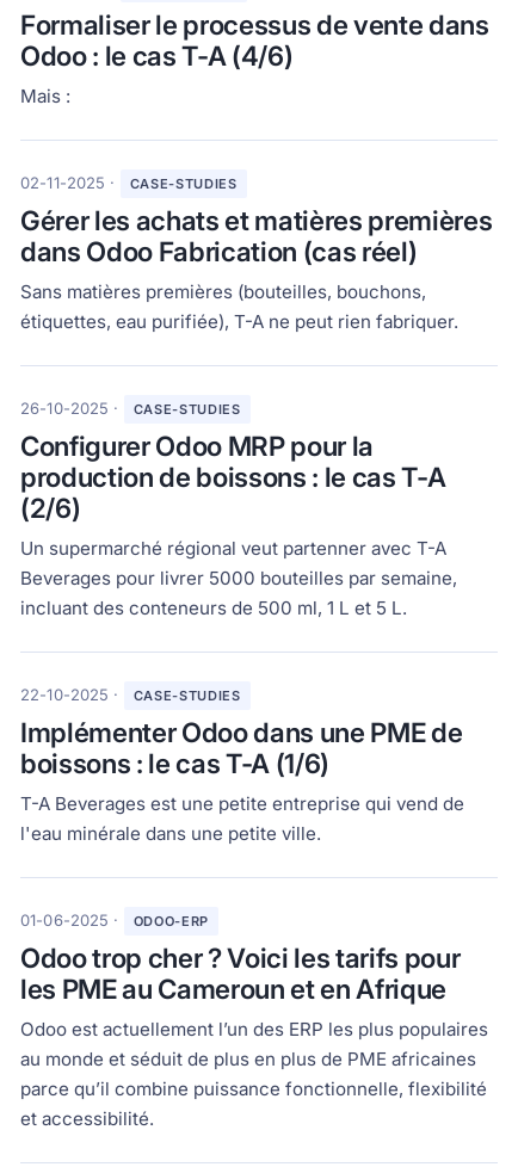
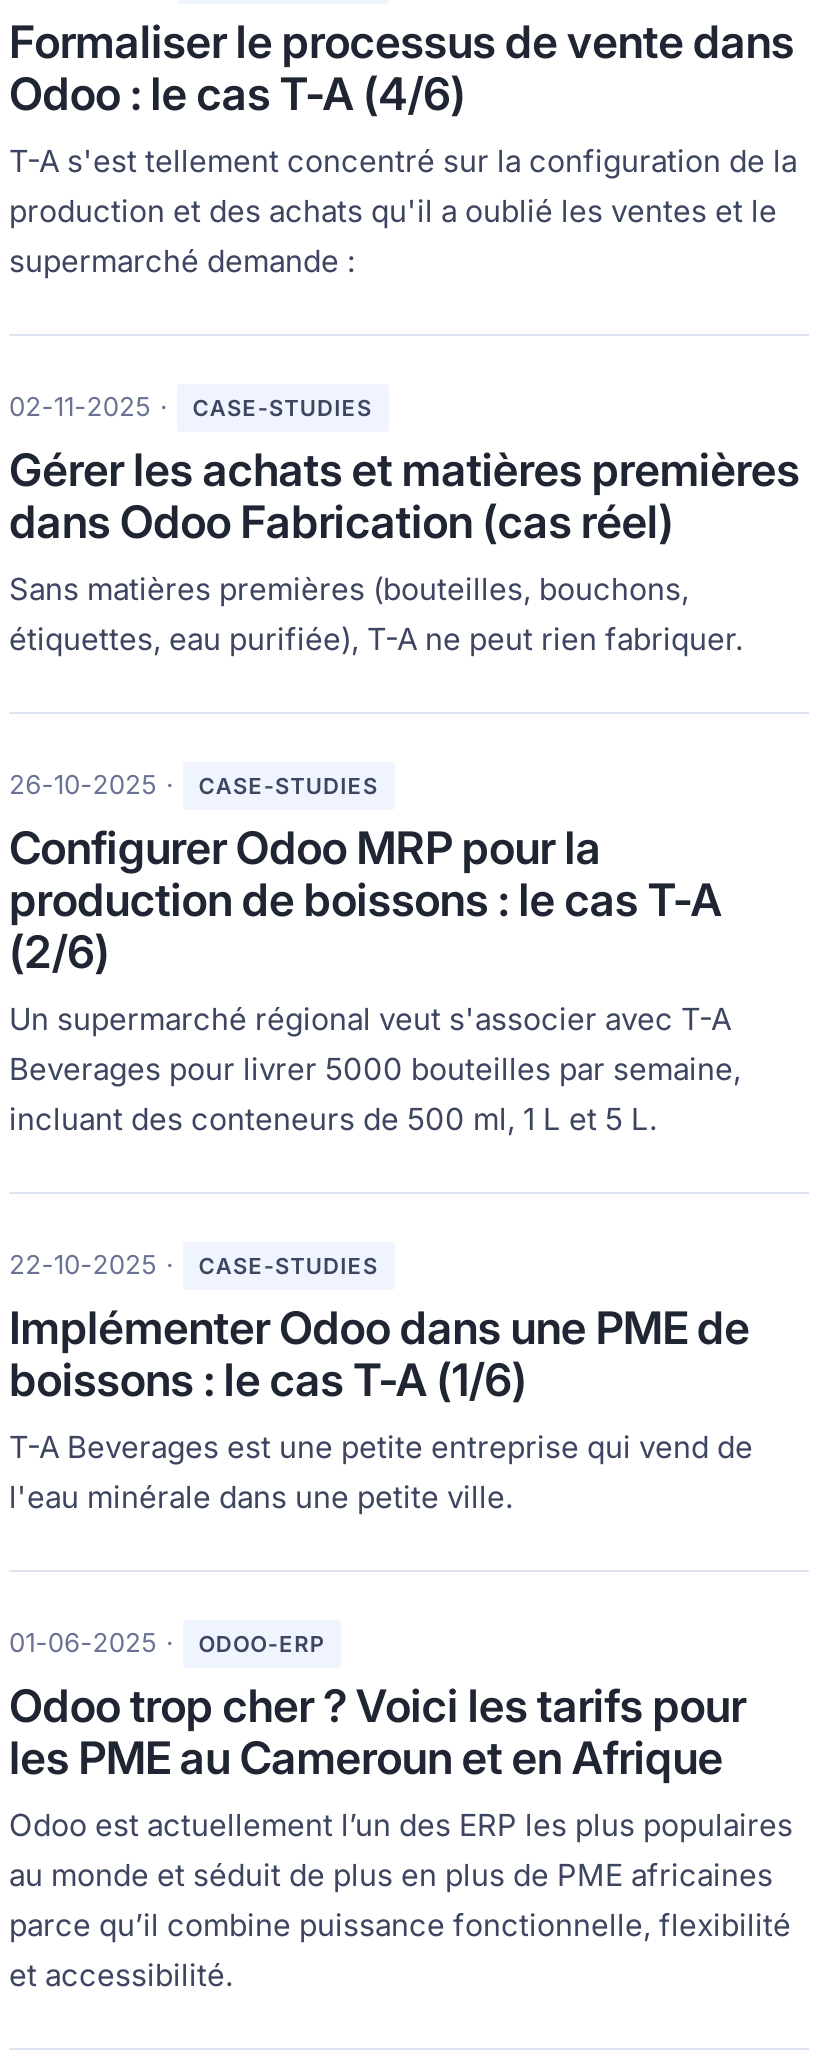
[20,85,70,107] Mais : -> [9,142,797,280] T-A s'est tellement concentré sur la configuration de la | production et des achats qu'il a oublié les ventes et le | supermarché demande :
[20,537,446,560] Un supermarché régional veut partenner avec T-A -> [9,1000,731,1038] Un supermarché régional veut s'associer avec T-A

